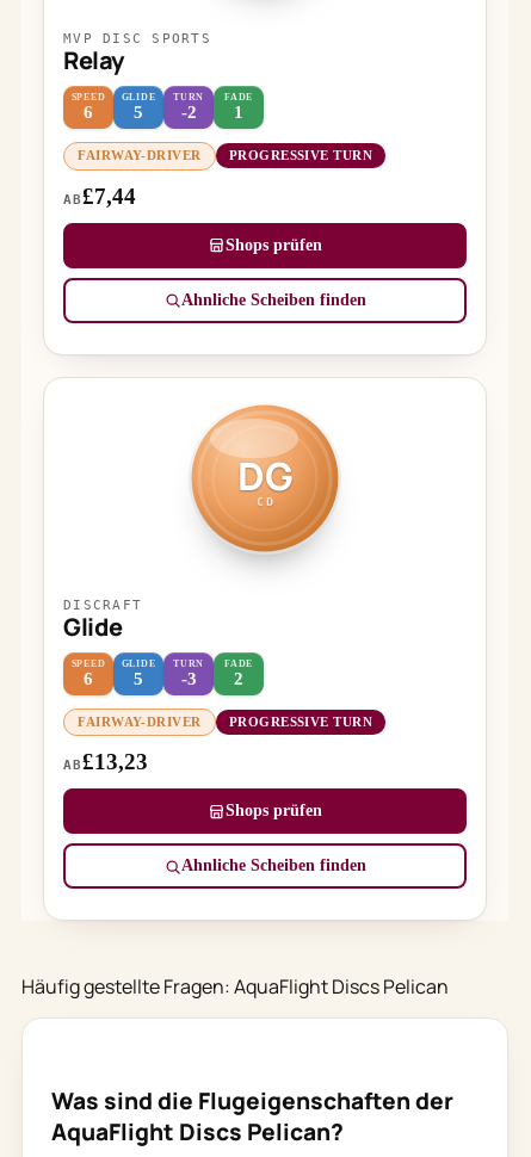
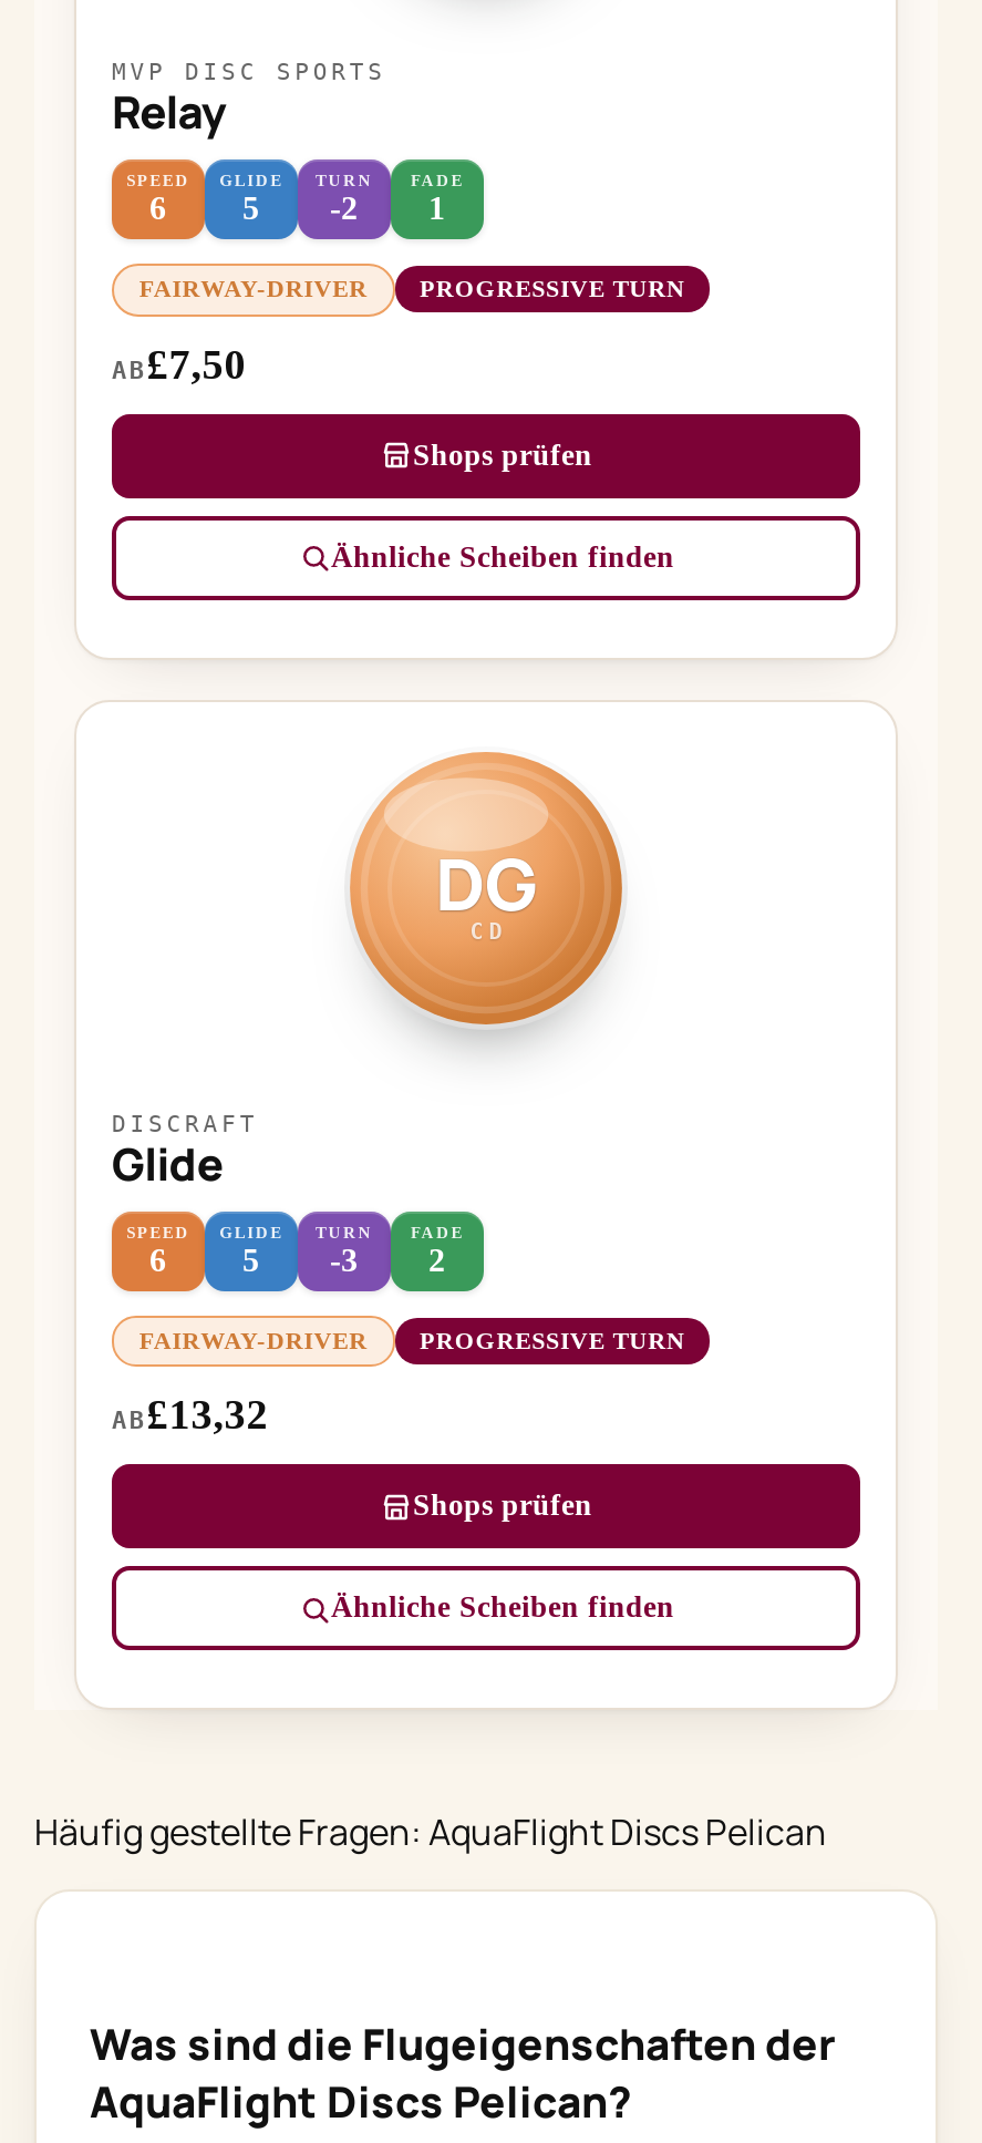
[63,183,136,208] AB£7,44 -> [112,340,246,387] AB£7,50
[63,750,148,775] AB£13,23 -> [112,1392,269,1439] AB£13,32

